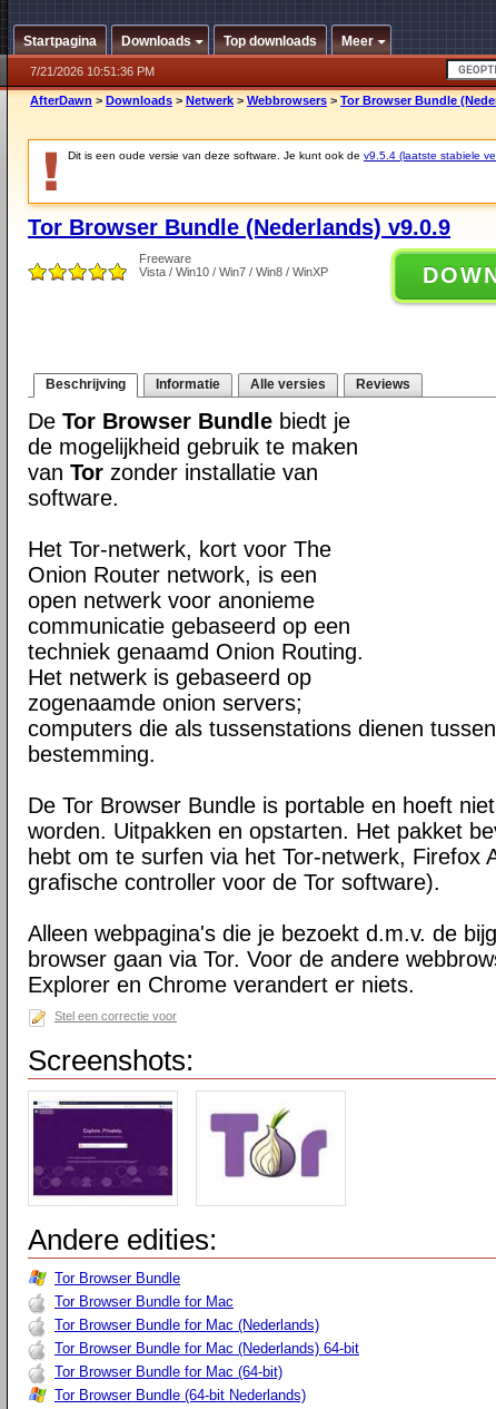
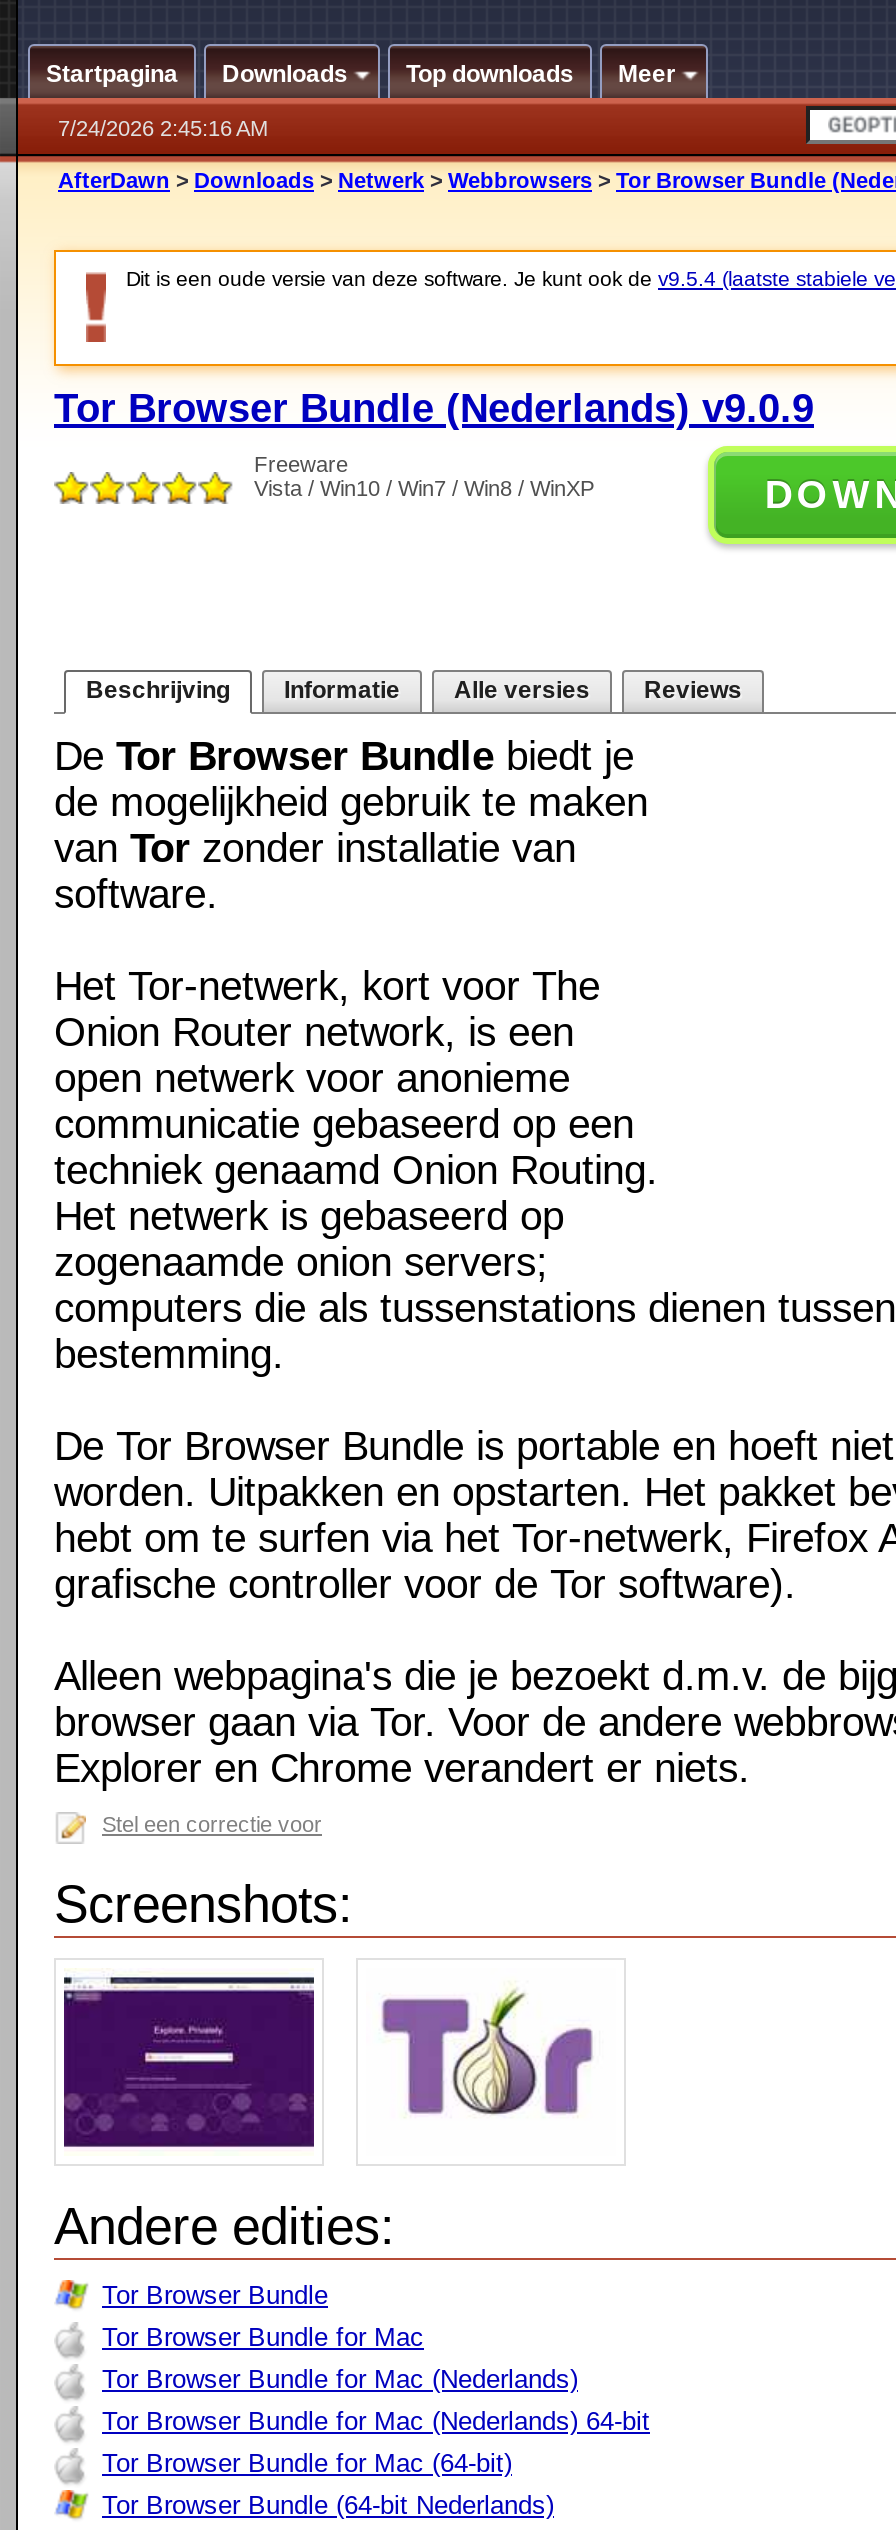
[30,65,155,78] 7/21/2026 10:51:36 PM -> [58,116,268,140] 7/24/2026 2:45:16 AM

